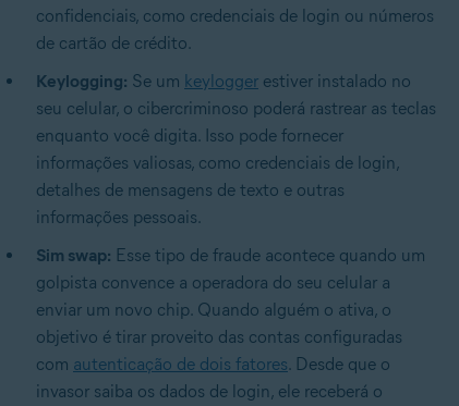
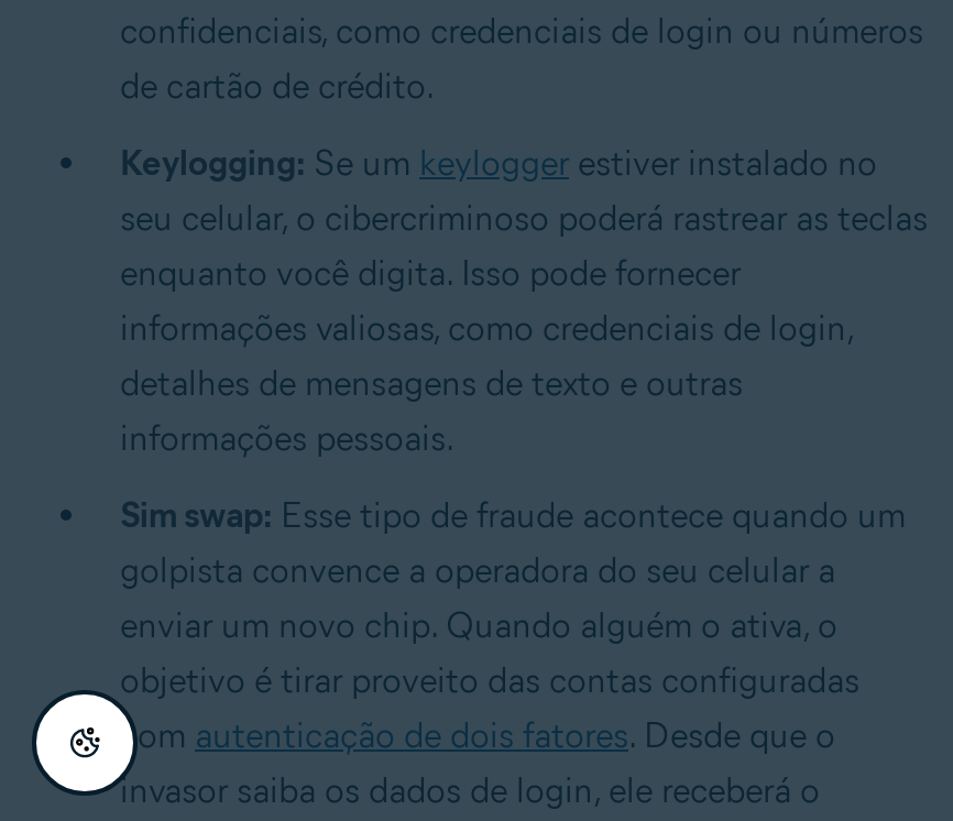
none -> [36,693,131,792] [image]

